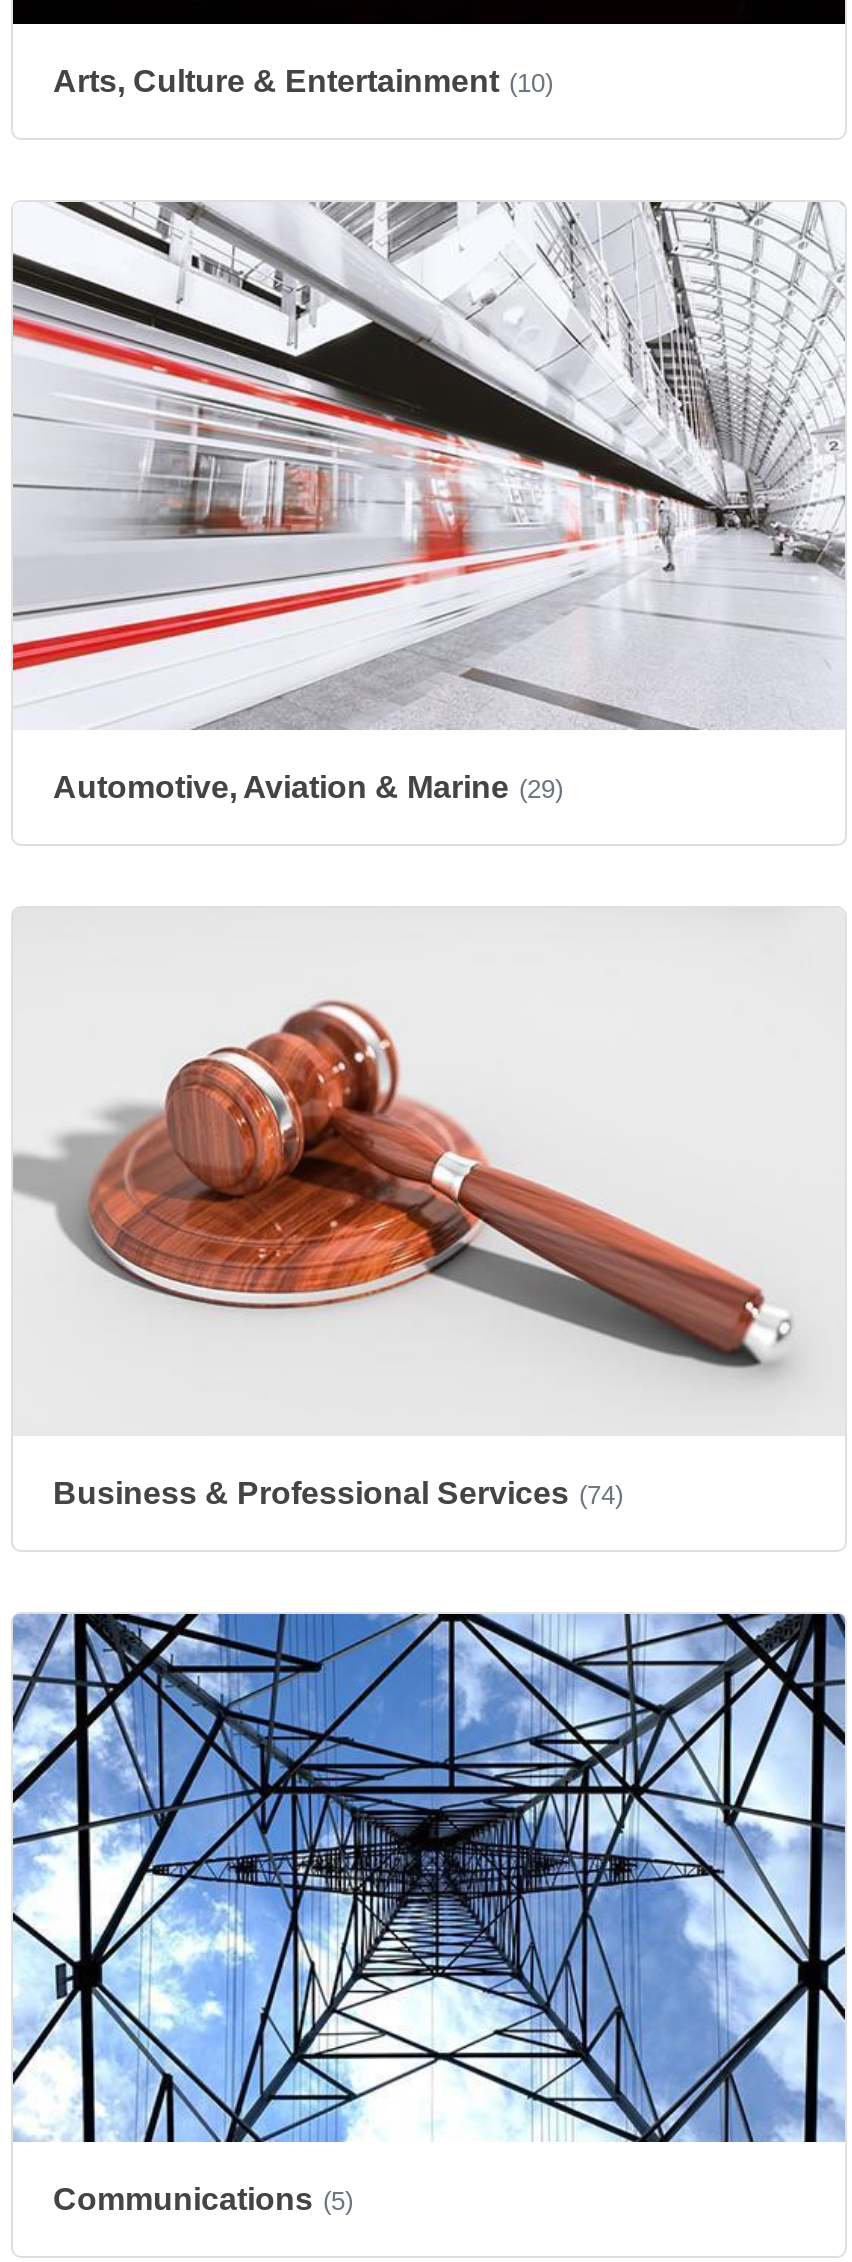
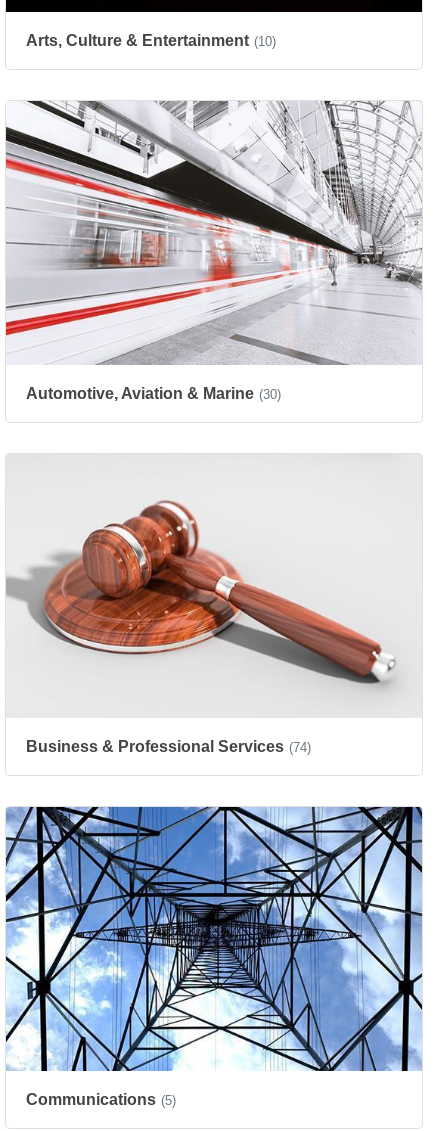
[53,769,563,803] Automotive, Aviation & Marine (29) -> [26,385,281,402] Automotive, Aviation & Marine (30)

